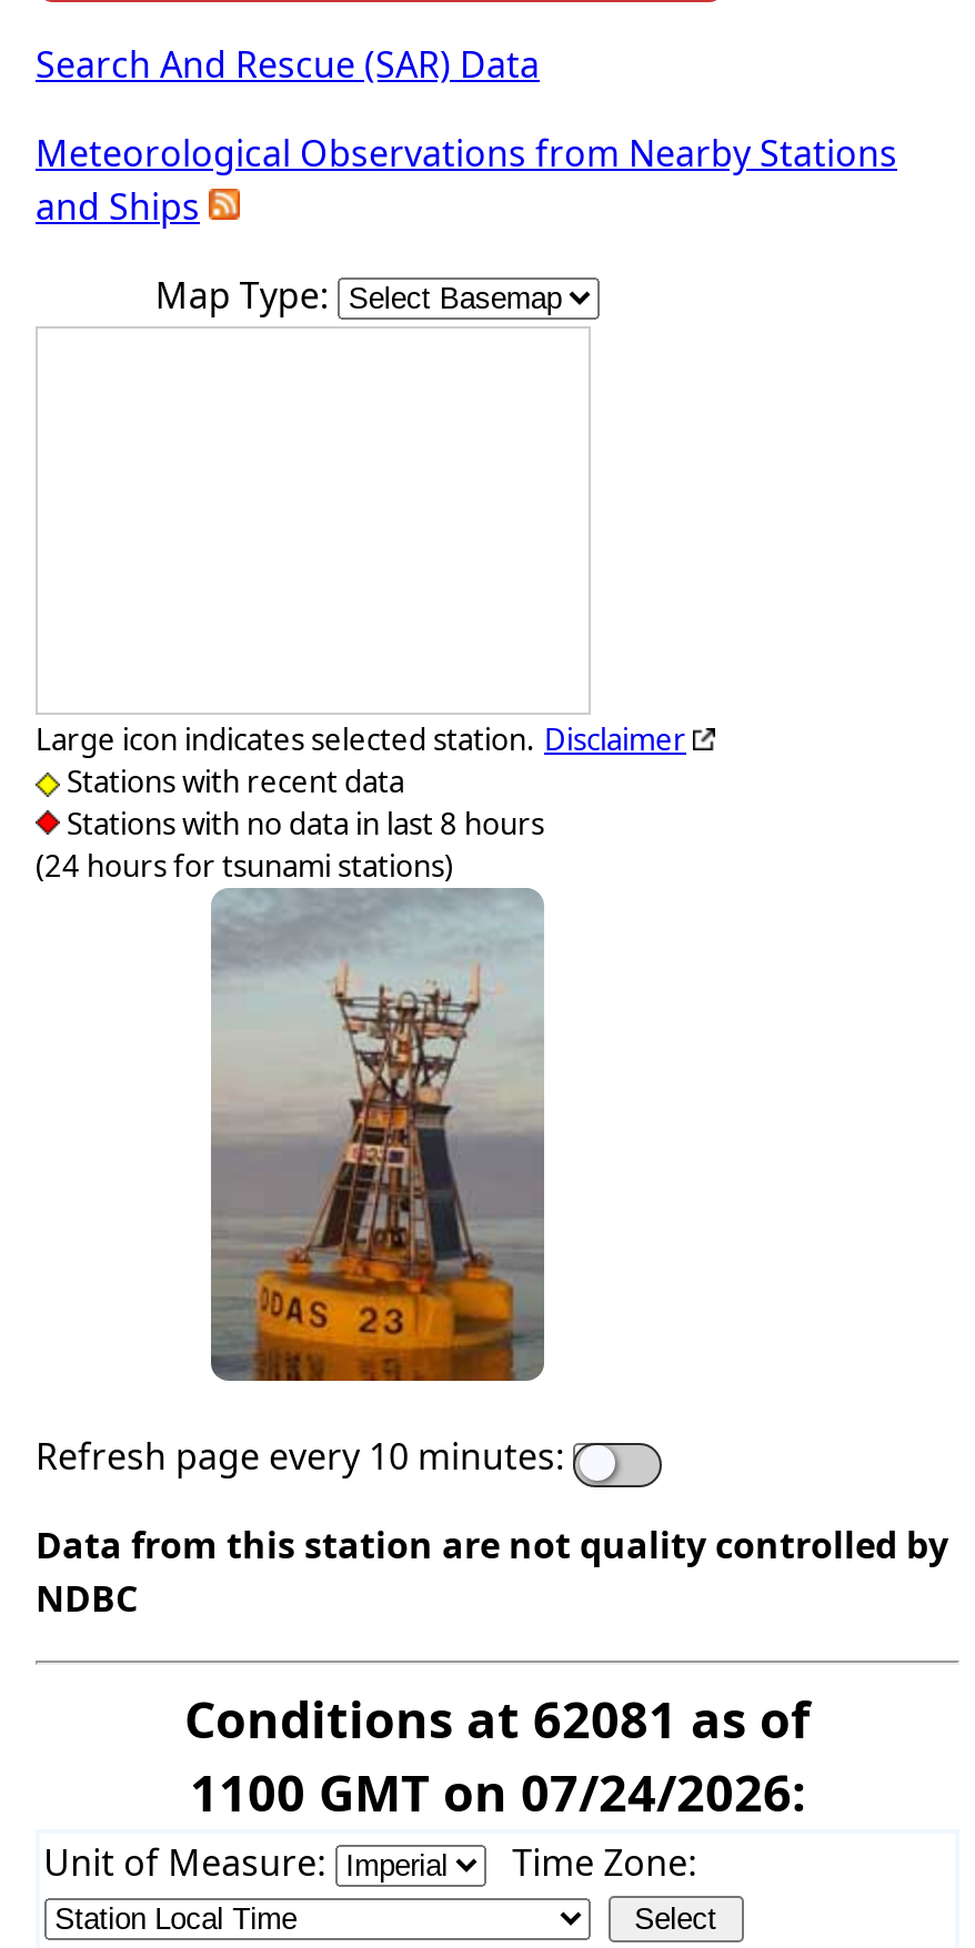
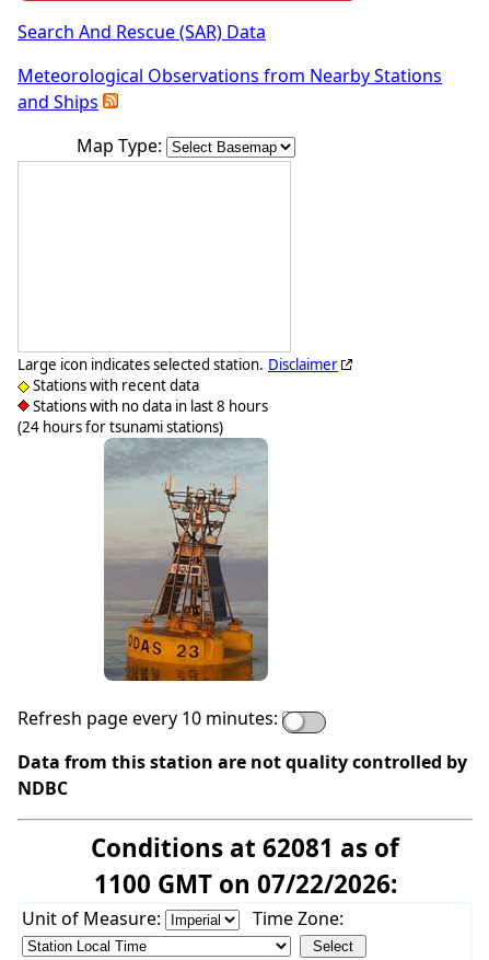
[190,1758,805,1827] 1100 GMT on 07/24/2026: -> [94,867,397,901] 1100 GMT on 07/22/2026:

